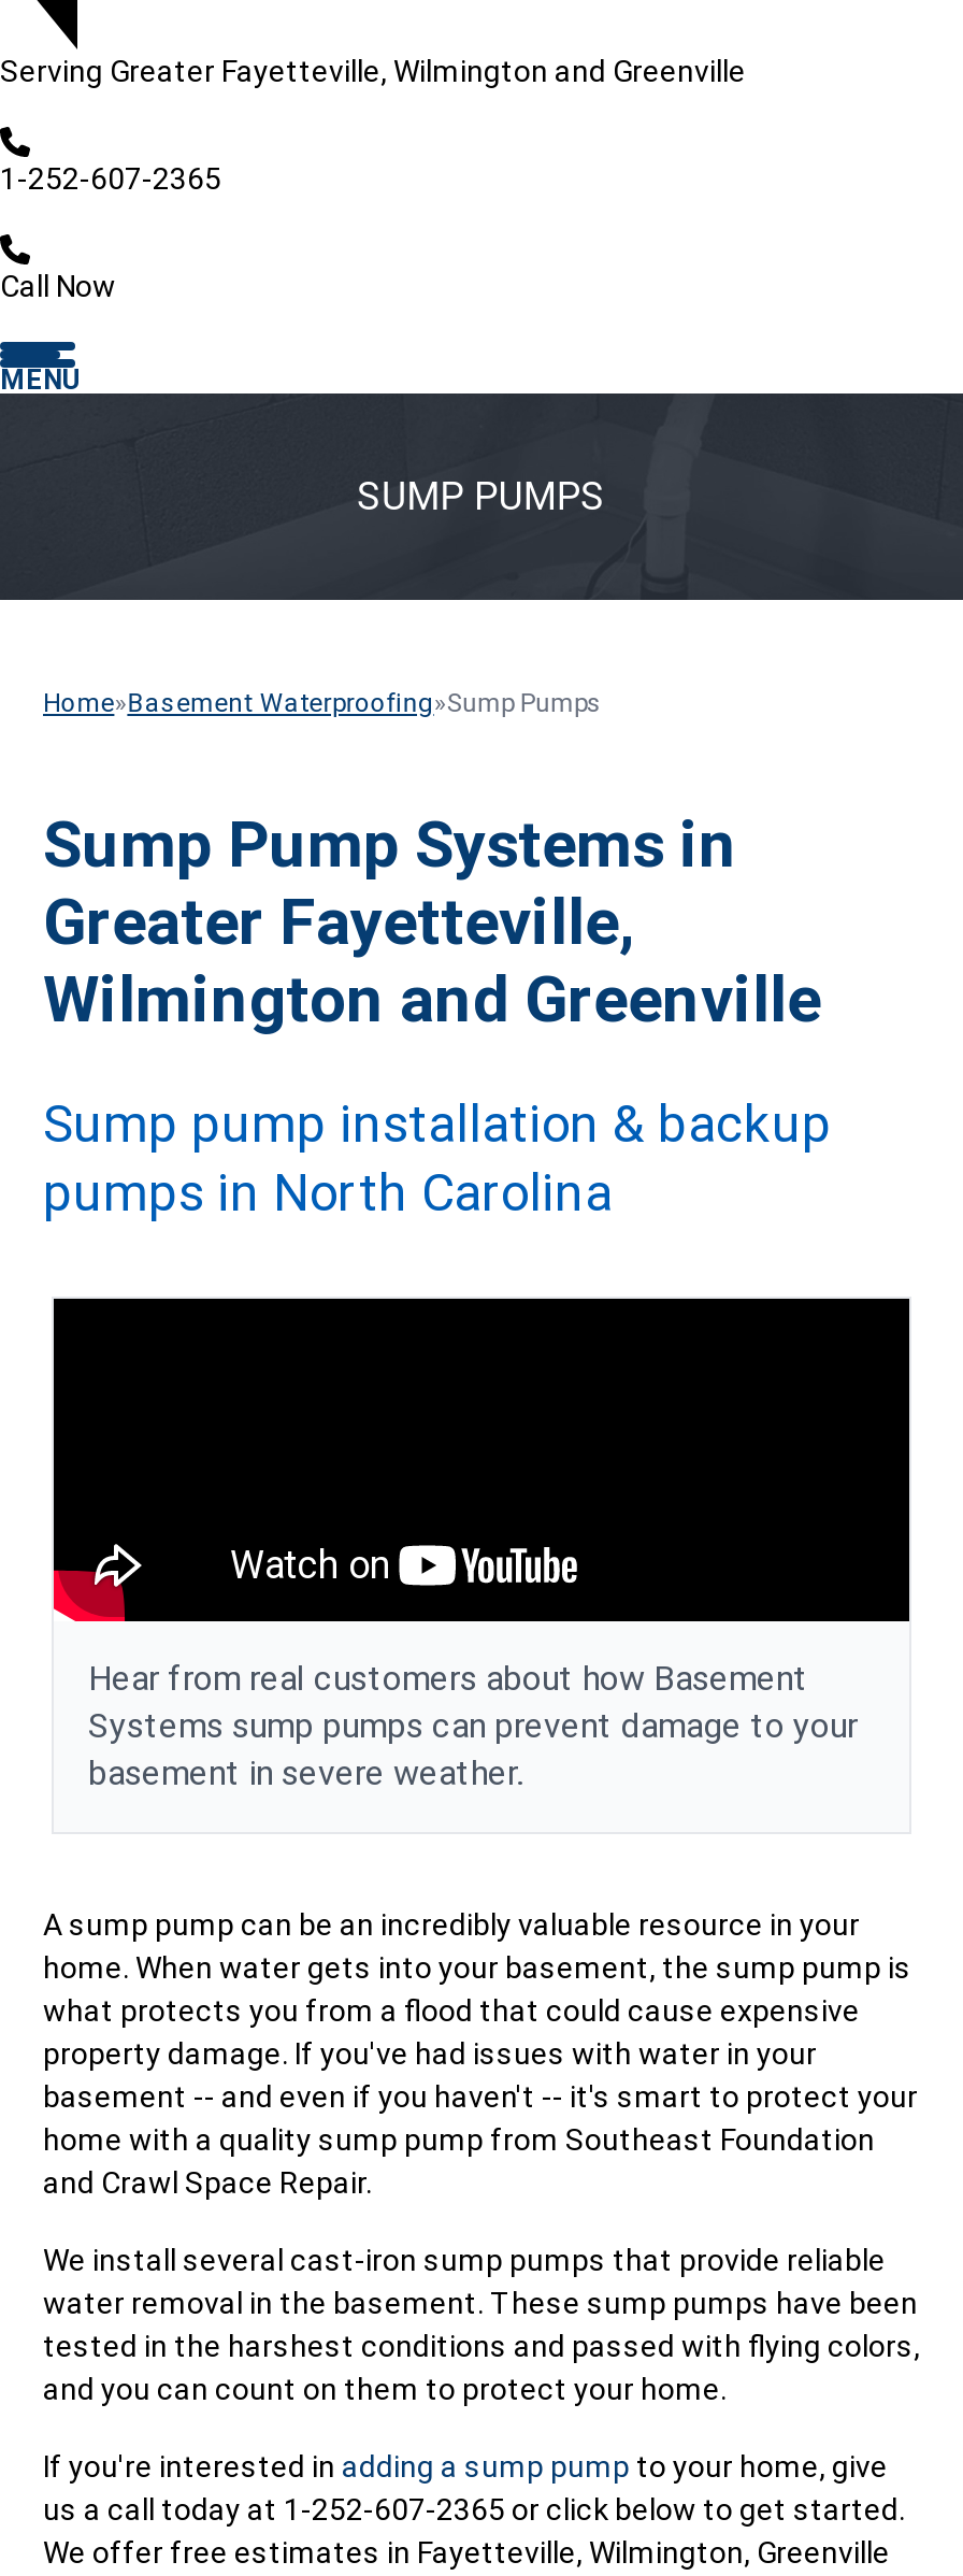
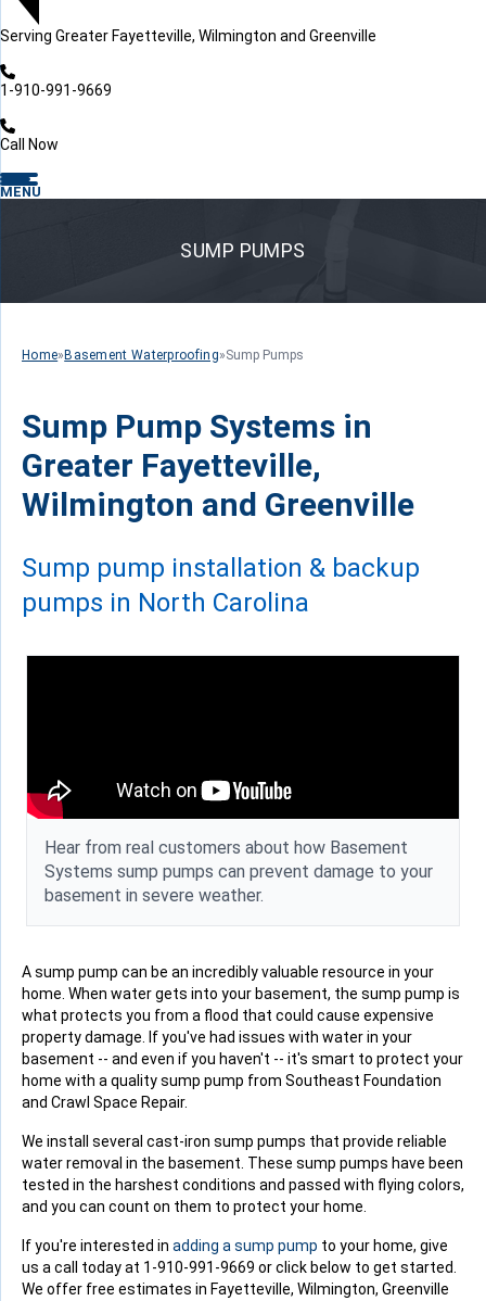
[0,162,221,196] 1-252-607-2365 -> [0,82,112,99] 1-910-991-9669
[43,2493,905,2527] us a call today at 1-252-607-2365 or click below to get started. -> [22,1259,457,1276] us a call today at 1-910-991-9669 or click below to get started.

